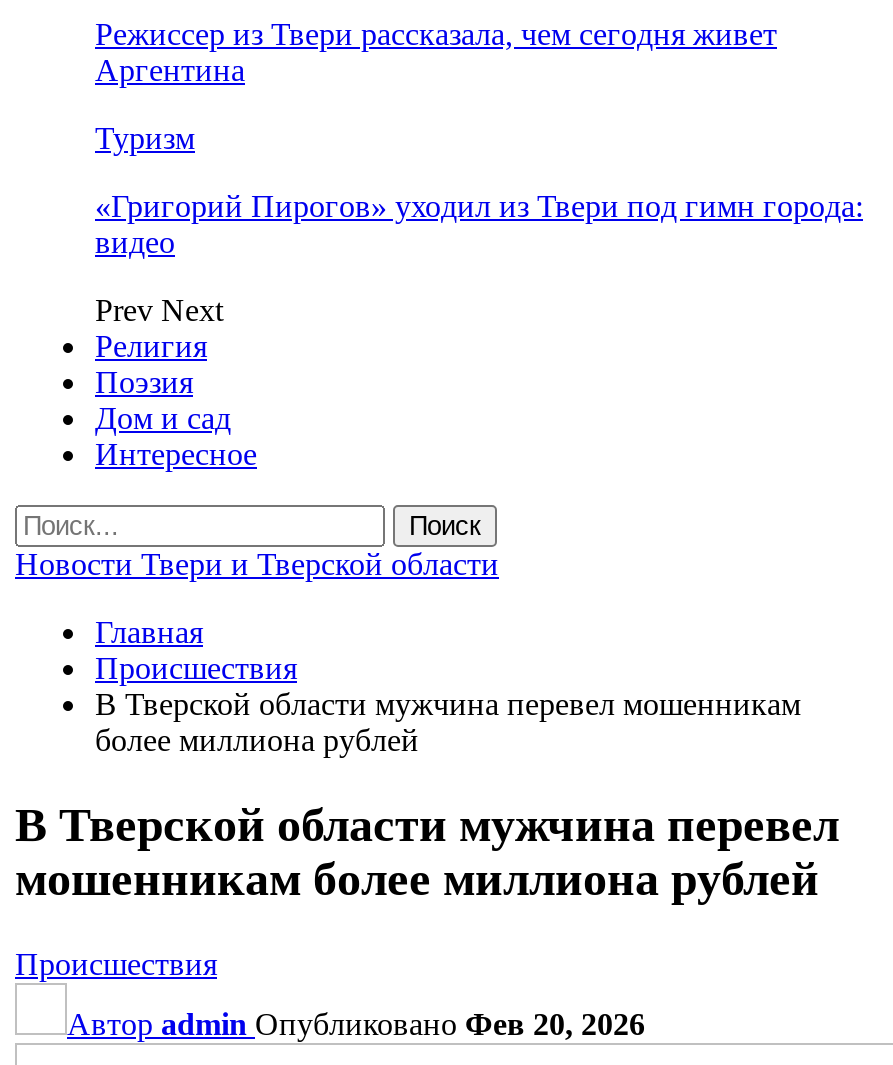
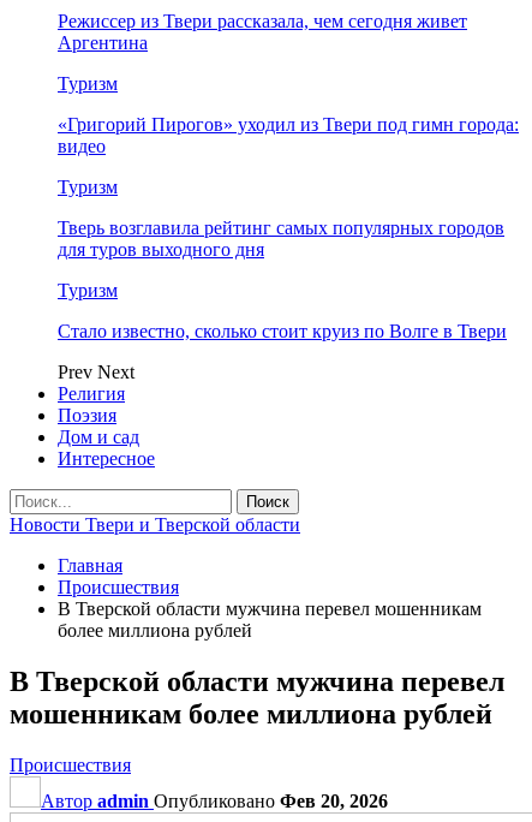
none -> [58,177,507,341] Туризм | Тверь возглавила рейтинг самых популярных городов | для туров выходного дня | Туризм | Стало известно, сколько стоит круиз по Волге в Твери

